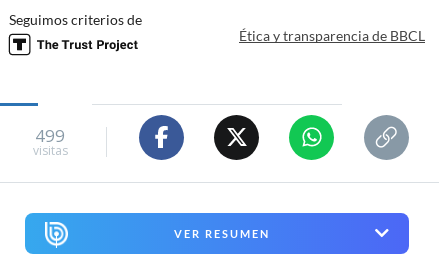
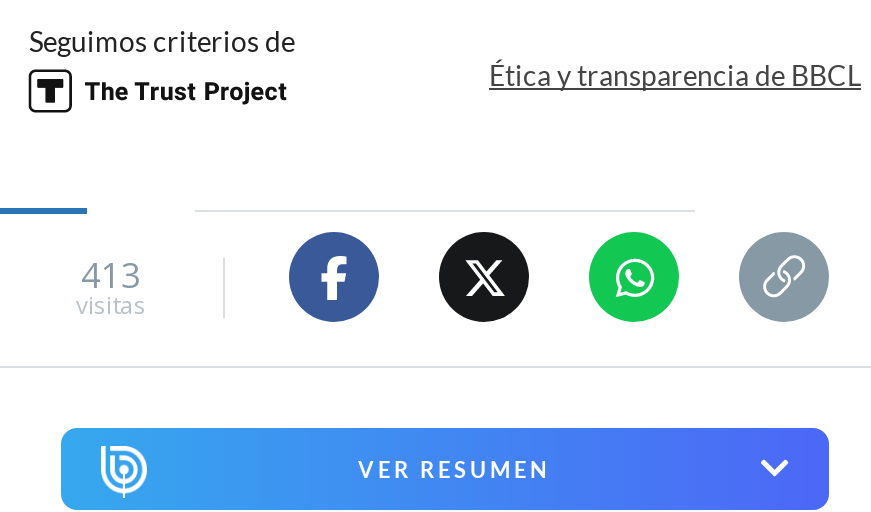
[35,124,65,147] 499 -> [81,251,141,297] 413

